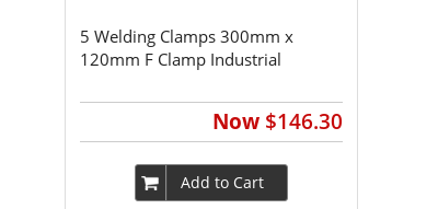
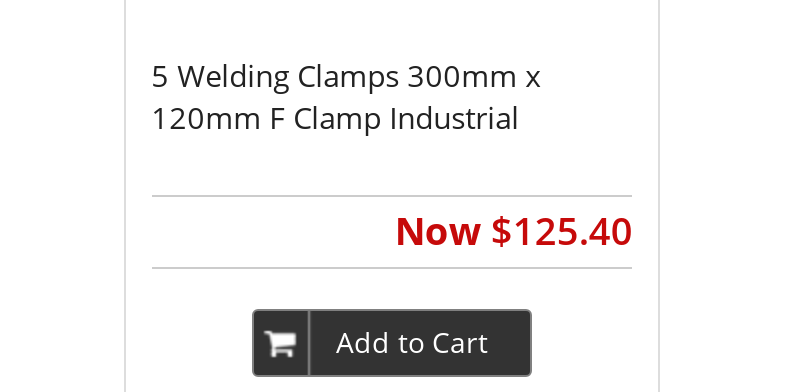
[213,107,343,135] Now $146.30 -> [395,205,633,257] Now $125.40

